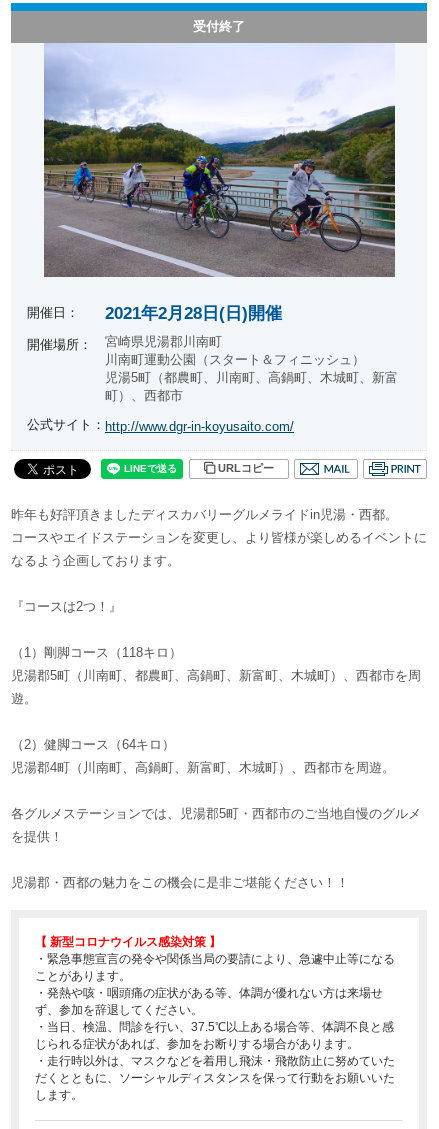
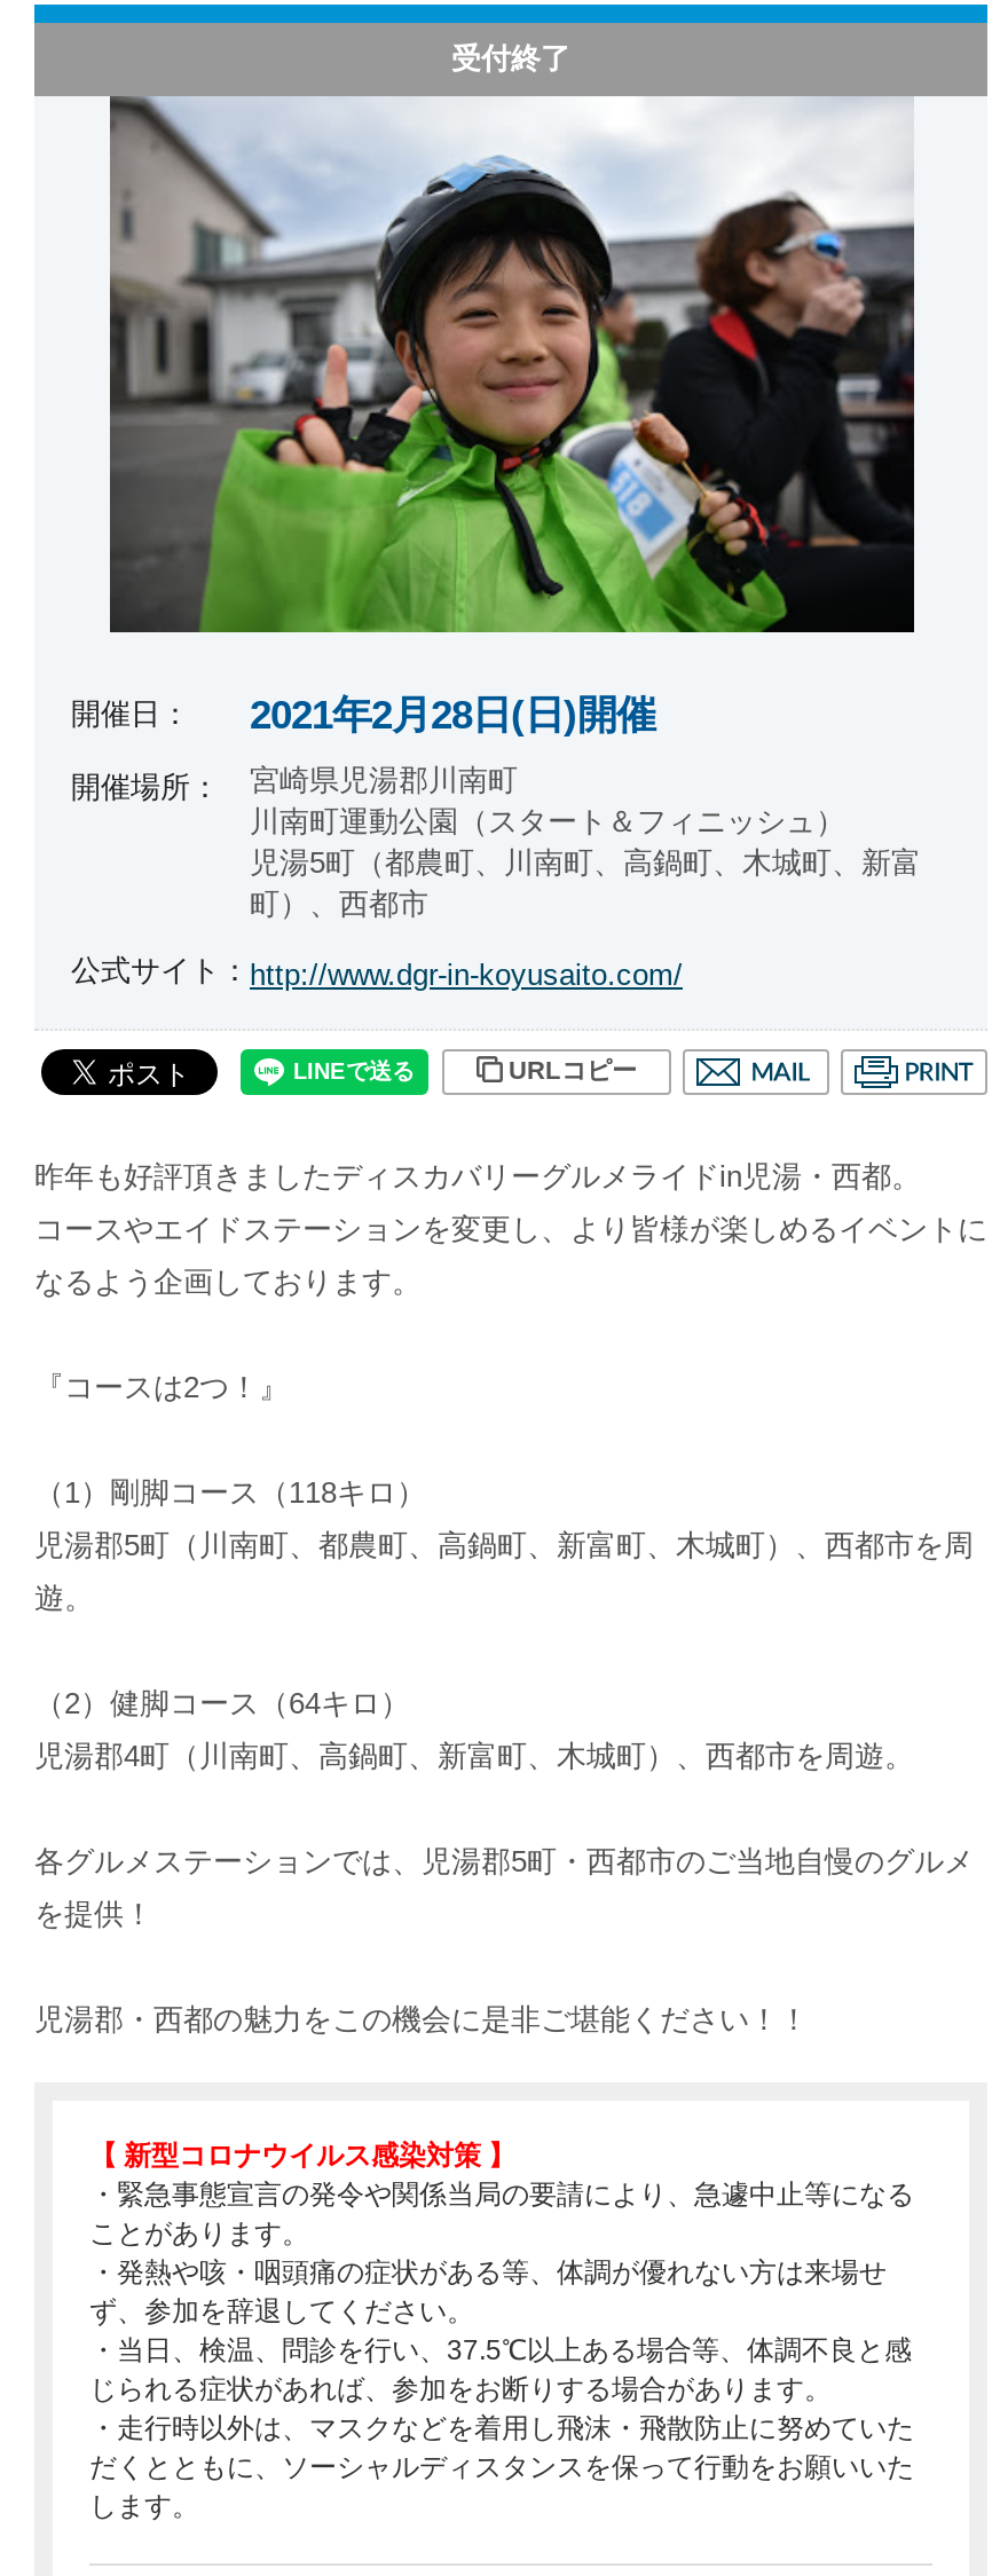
[44,42,396,278] [image] -> [108,96,916,635] [image]

